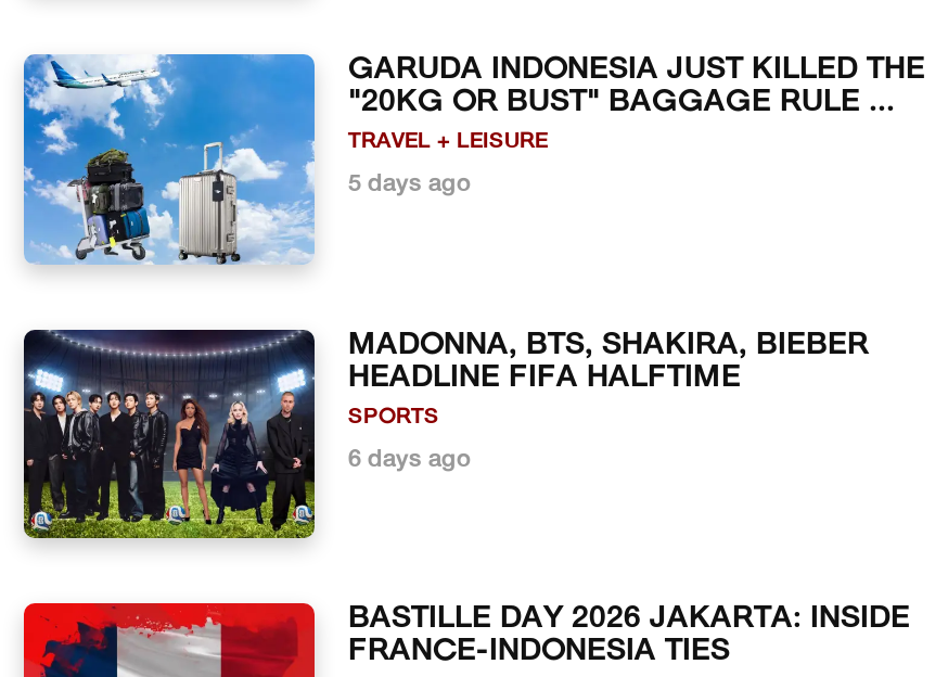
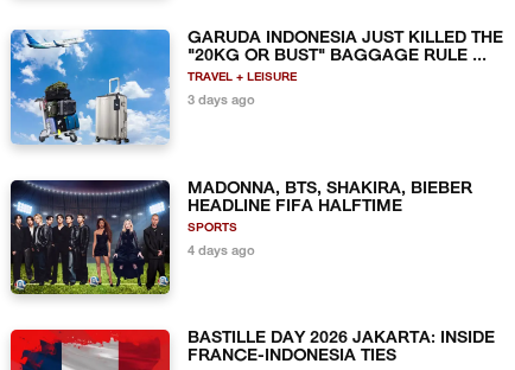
[348,174,471,197] 5 days ago -> [188,95,255,108] 3 days ago
[348,448,471,472] 6 days ago -> [188,245,255,258] 4 days ago

